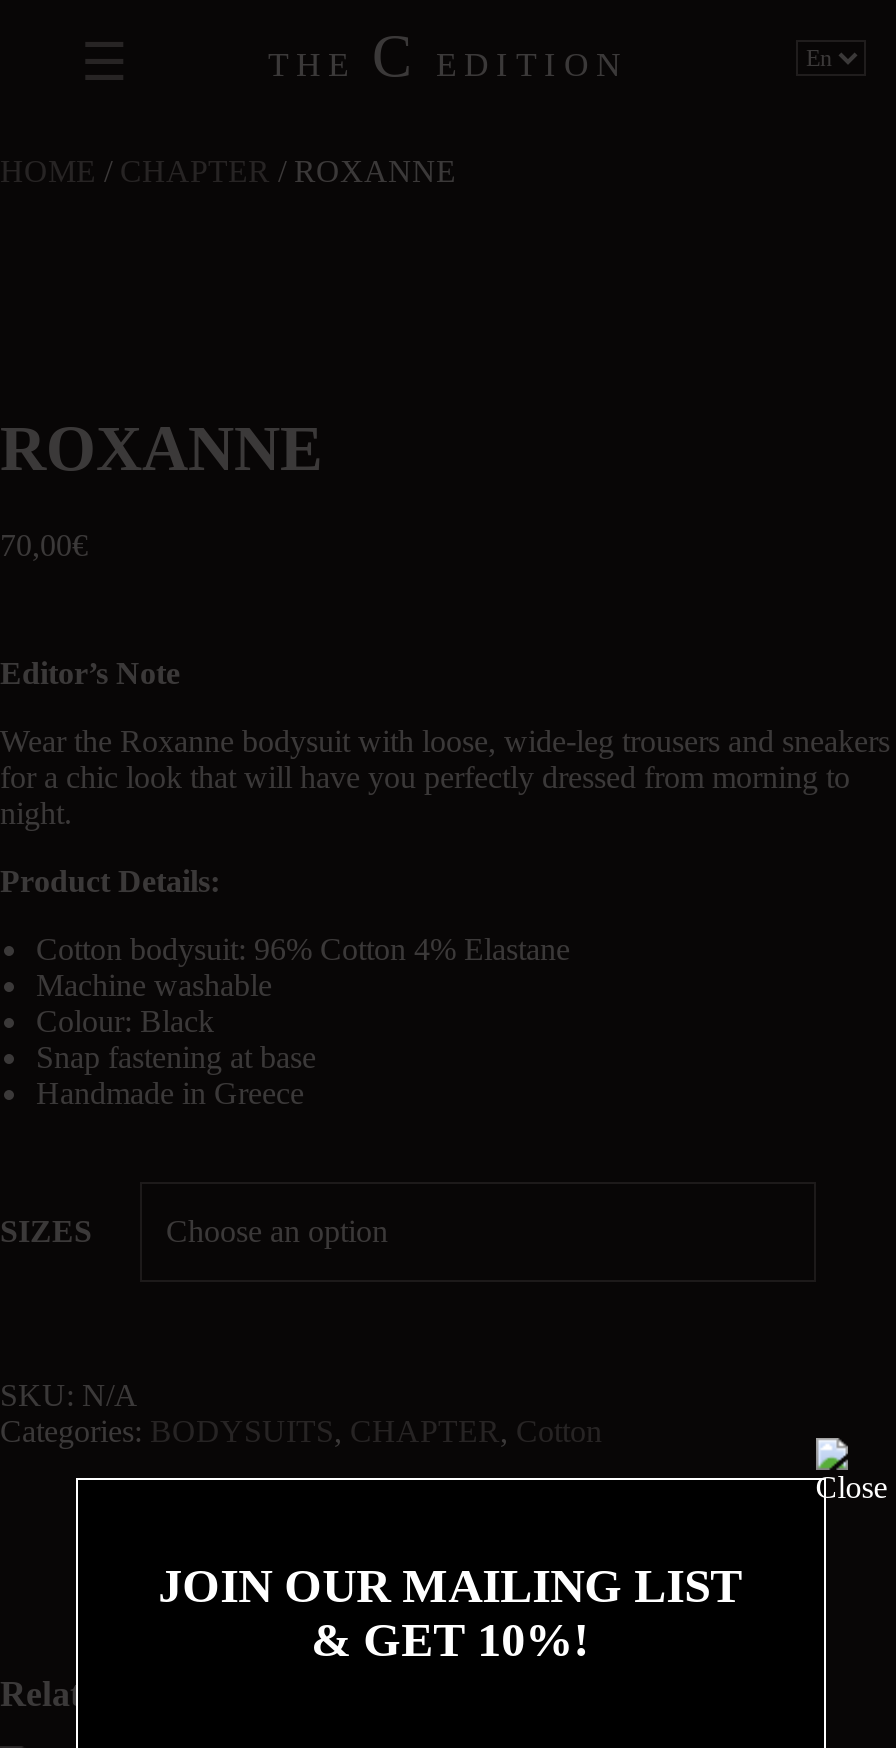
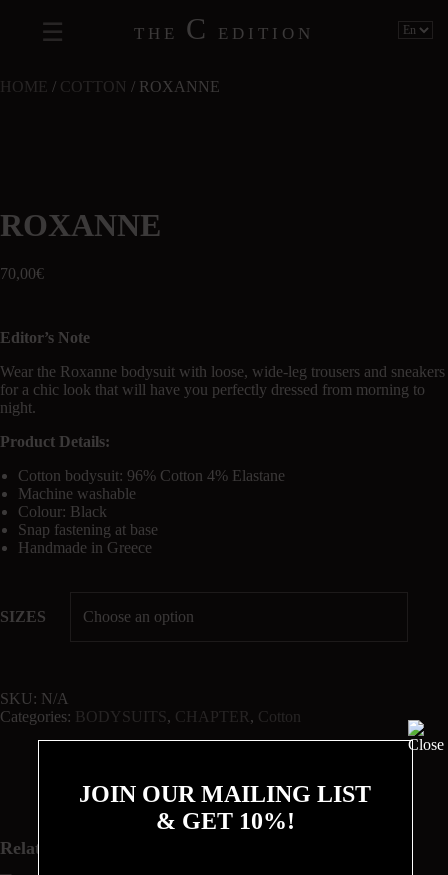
[0,154,456,188] HOME / CHAPTER / ROXANNE -> [0,78,220,95] HOME / COTTON / ROXANNE

